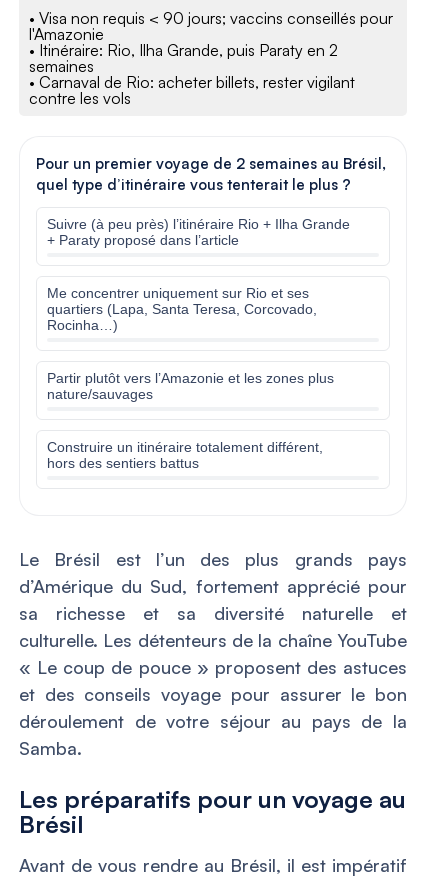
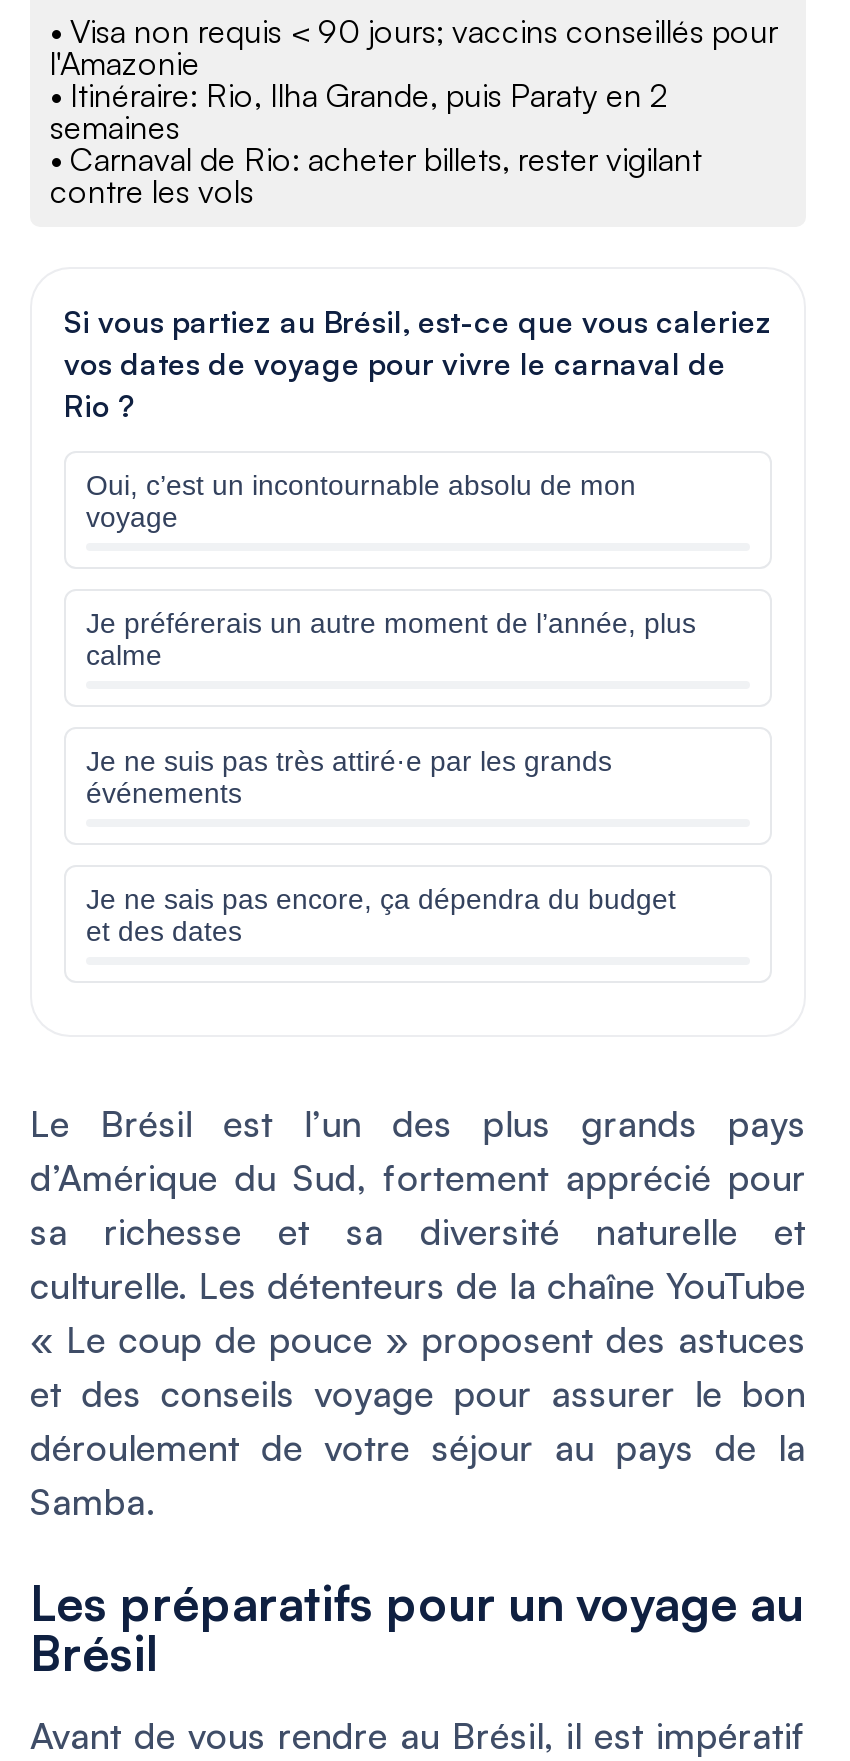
[36,153,386,193] Pour un premier voyage de 2 semaines au Brésil, | quel type d’itinéraire vous tenterait le plus ? -> [64,302,772,424] Si vous partiez au Brésil, est-ce que vous caleriez | vos dates de voyage pour vivre le carnaval de | Rio ?
[47,215,350,247] Suivre (à peu près) l’itinéraire Rio + Ilha Grande | + Paraty proposé dans l’article -> [86,468,636,532] Oui, c’est un incontournable absolu de mon | voyage
[47,284,317,332] Me concentrer uniquement sur Rio et ses | quartiers (Lapa, Santa Teresa, Corcovado, | Rocinha…) -> [86,606,696,670] Je préférerais un autre moment de l’année, plus | calme
[47,369,334,401] Partir plutôt vers l’Amazonie et les zones plus | nature/sauvages -> [86,744,612,808] Je ne suis pas très attiré·e par les grands | événements
[47,438,323,470] Construire un itinéraire totalement différent, | hors des sentiers battus -> [86,882,676,946] Je ne sais pas encore, ça dépendra du budget | et des dates

